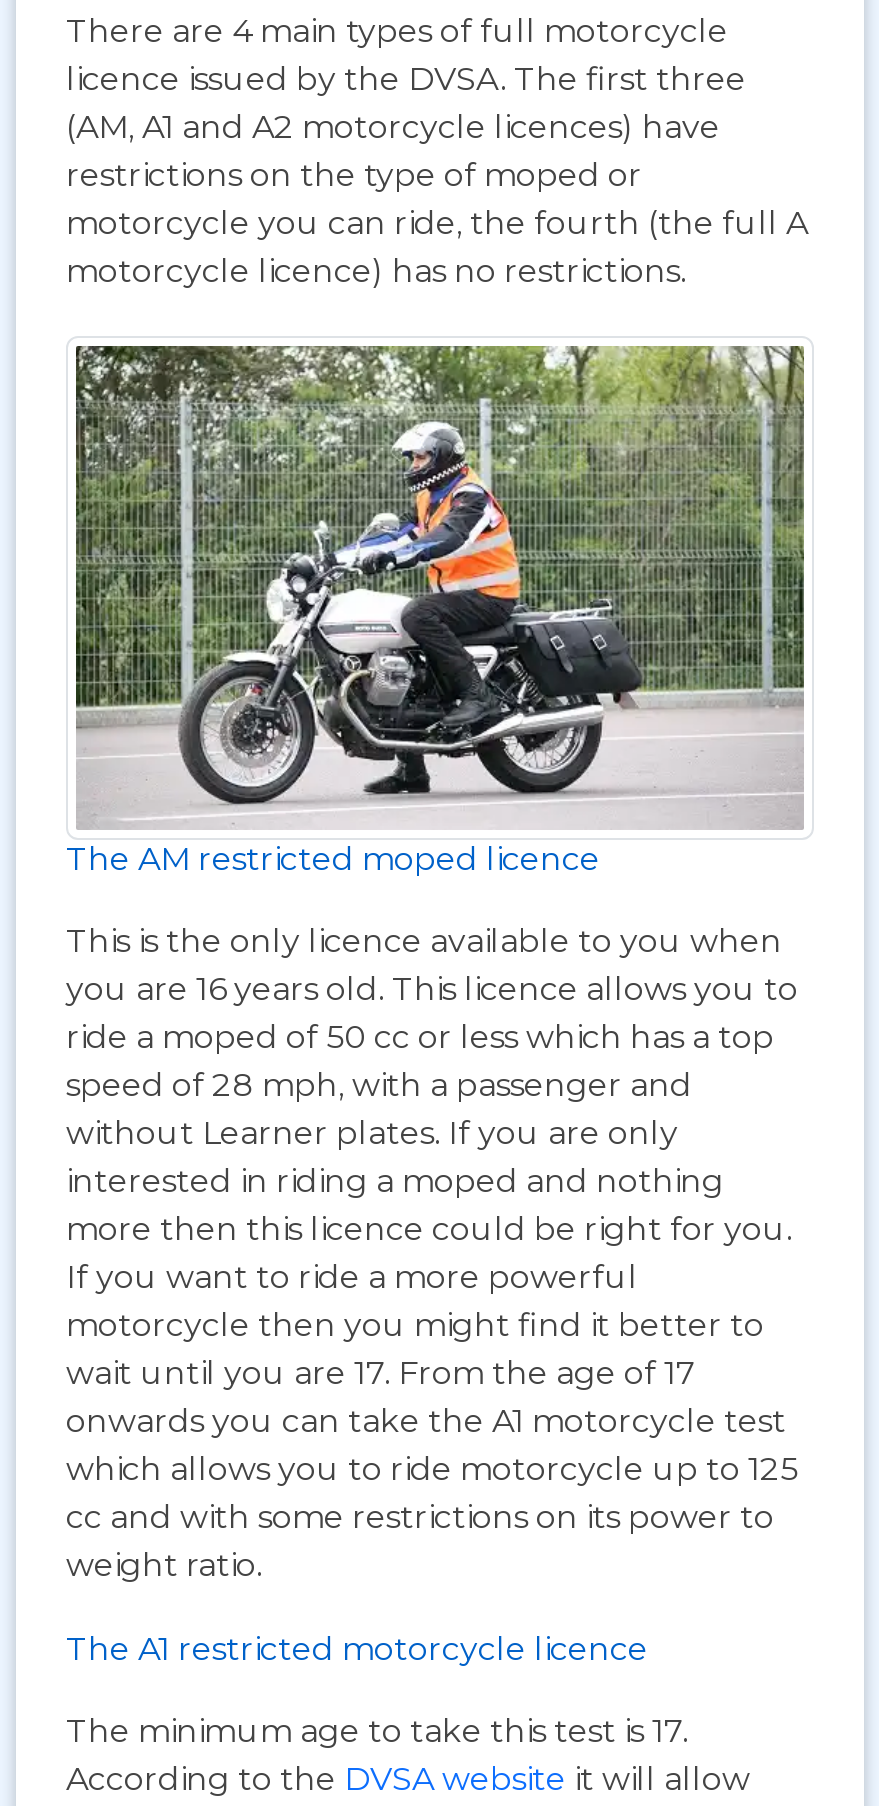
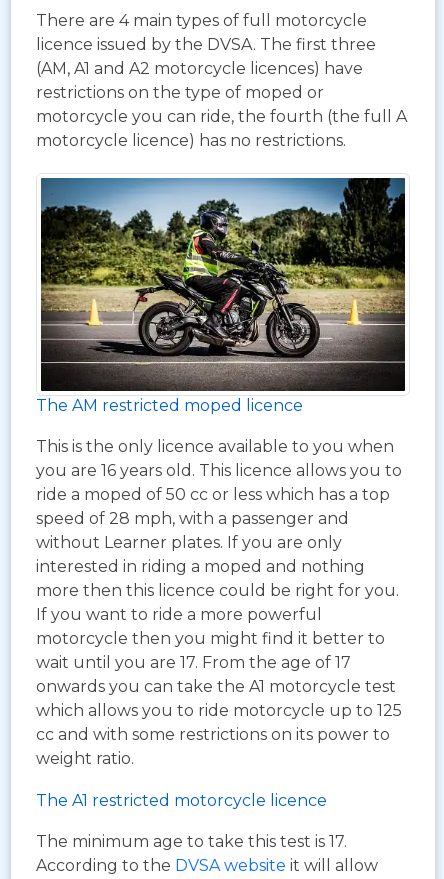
[74,344,806,830] [image] -> [40,177,406,392] [image]

